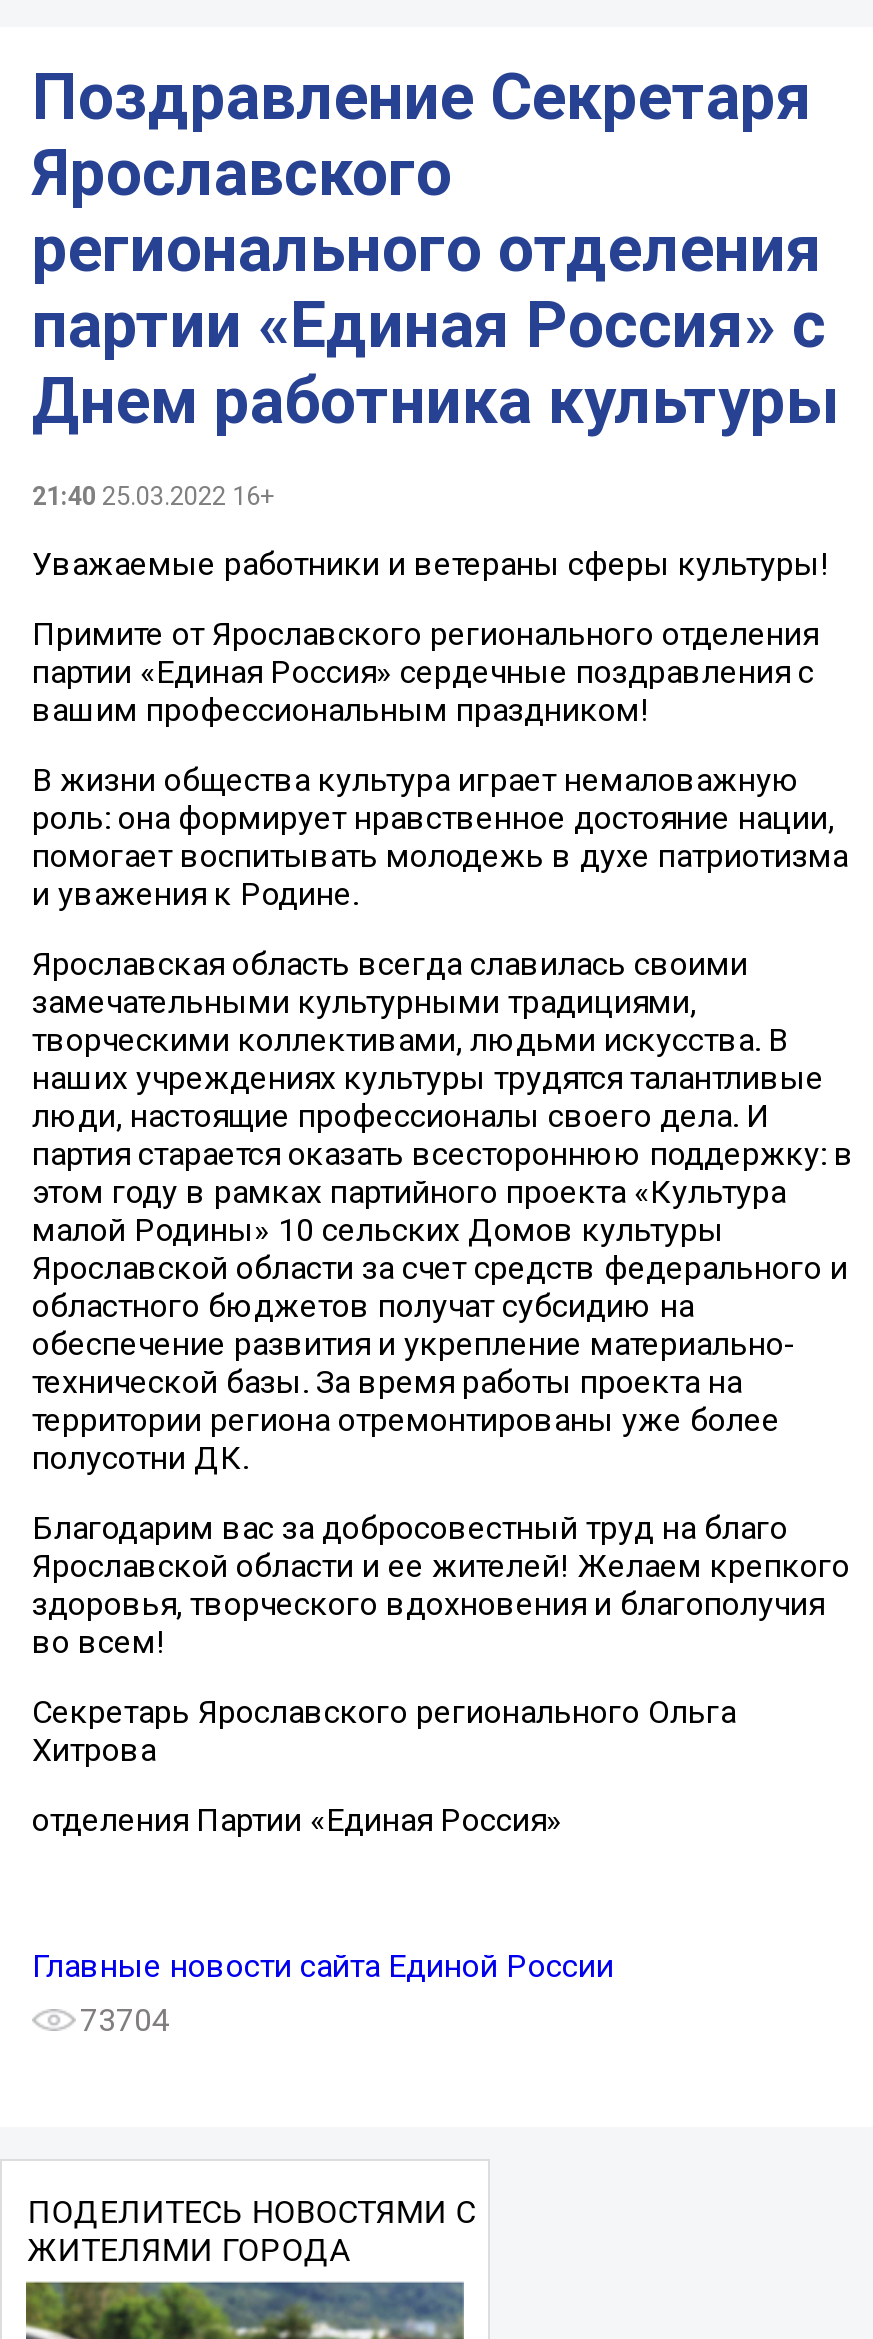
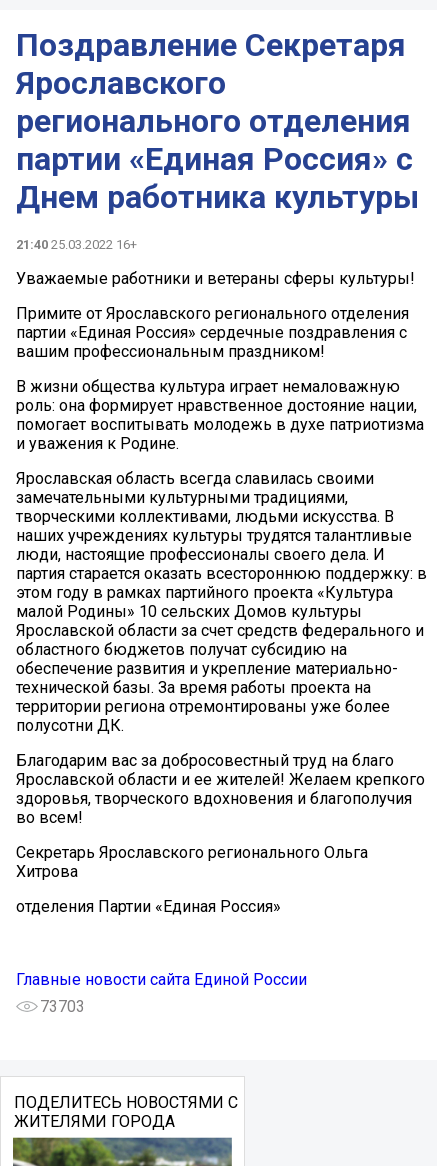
[80,2001,170,2039] 73704 -> [40,997,85,1016] 73703

